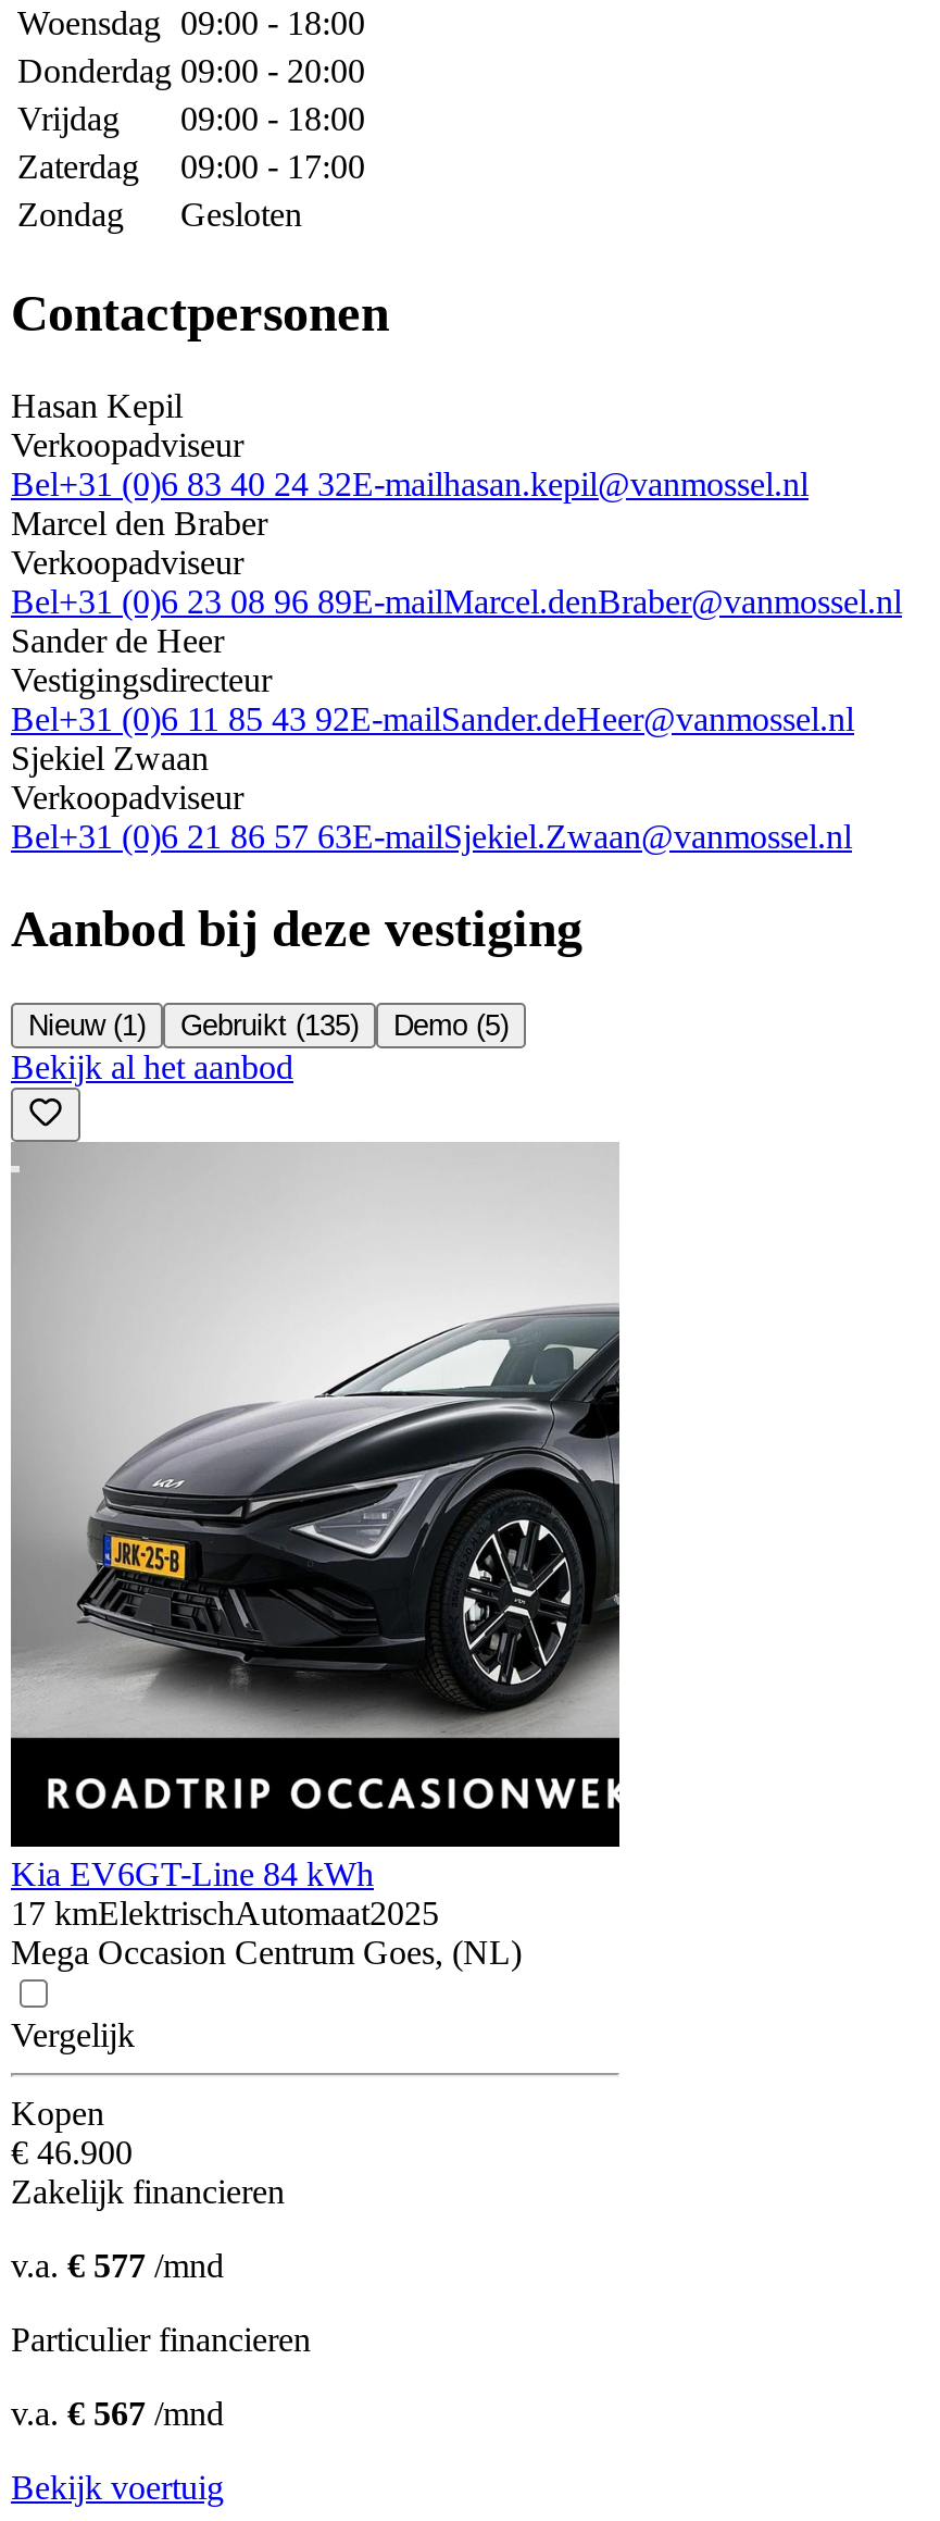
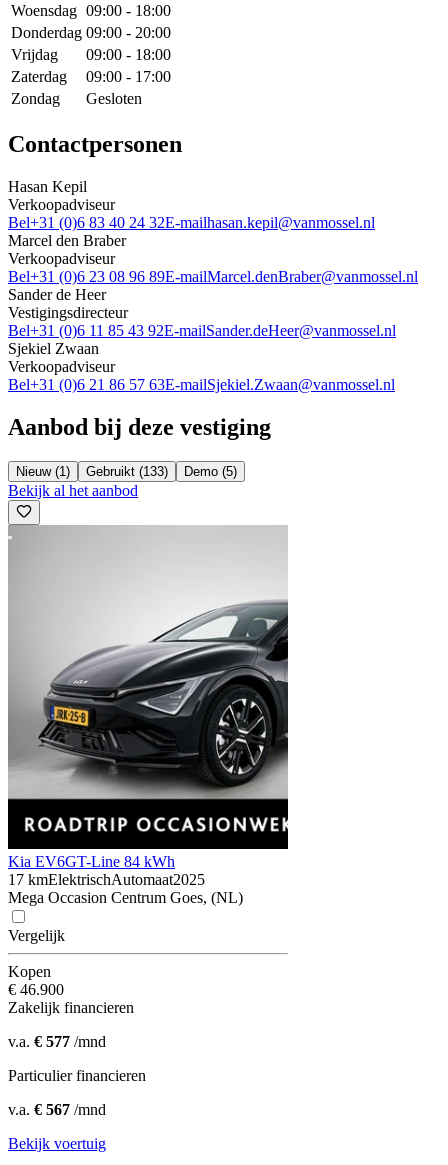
[28,1009,509,1042] Nieuw (1) Gebruikt (135) Demo (5) -> [16,464,237,479] Nieuw (1) Gebruikt (133) Demo (5)

